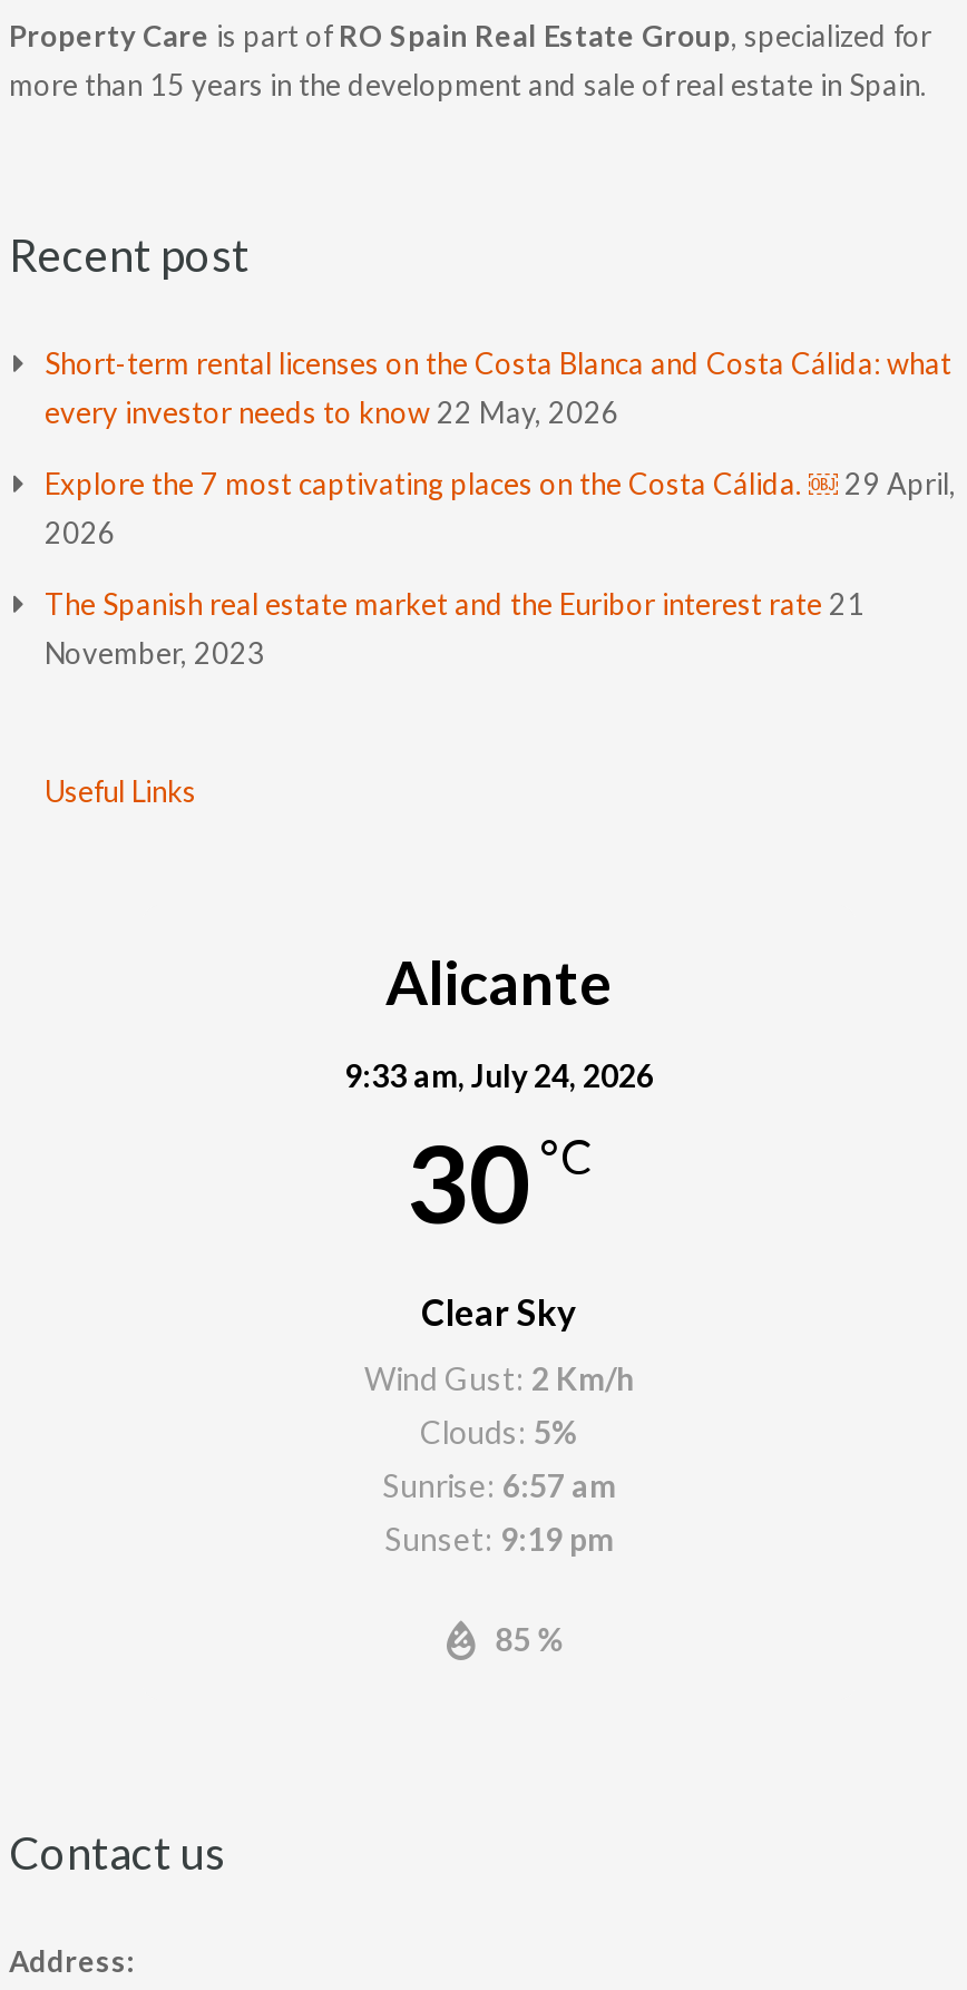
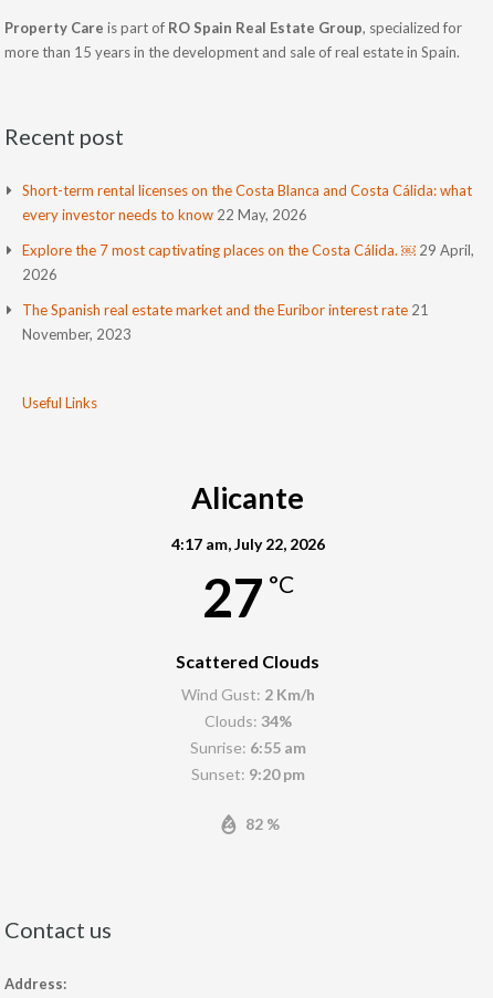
[344,1056,654,1333] 9:33 am, July 24, 2026 | 30 °C | Clear Sky -> [171,534,324,672] 4:17 am, July 22, 2026 | 27 °C | Scattered Clouds
[420,1413,578,1451] Clouds: 5% -> [204,711,291,730] Clouds: 34%
[382,1466,616,1504] Sunrise: 6:57 am -> [190,738,306,757] Sunrise: 6:55 am
[384,1520,614,1558] Sunset: 9:19 pm -> [191,765,305,783] Sunset: 9:20 pm
[495,1620,564,1658] 85 % -> [246,814,280,833] 82 %

